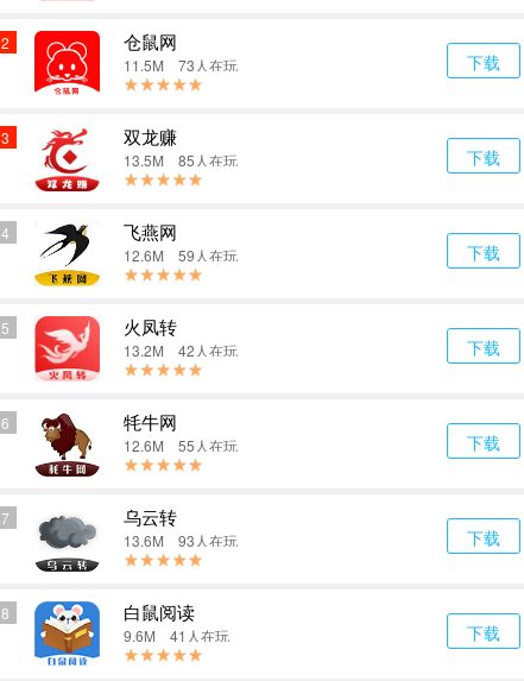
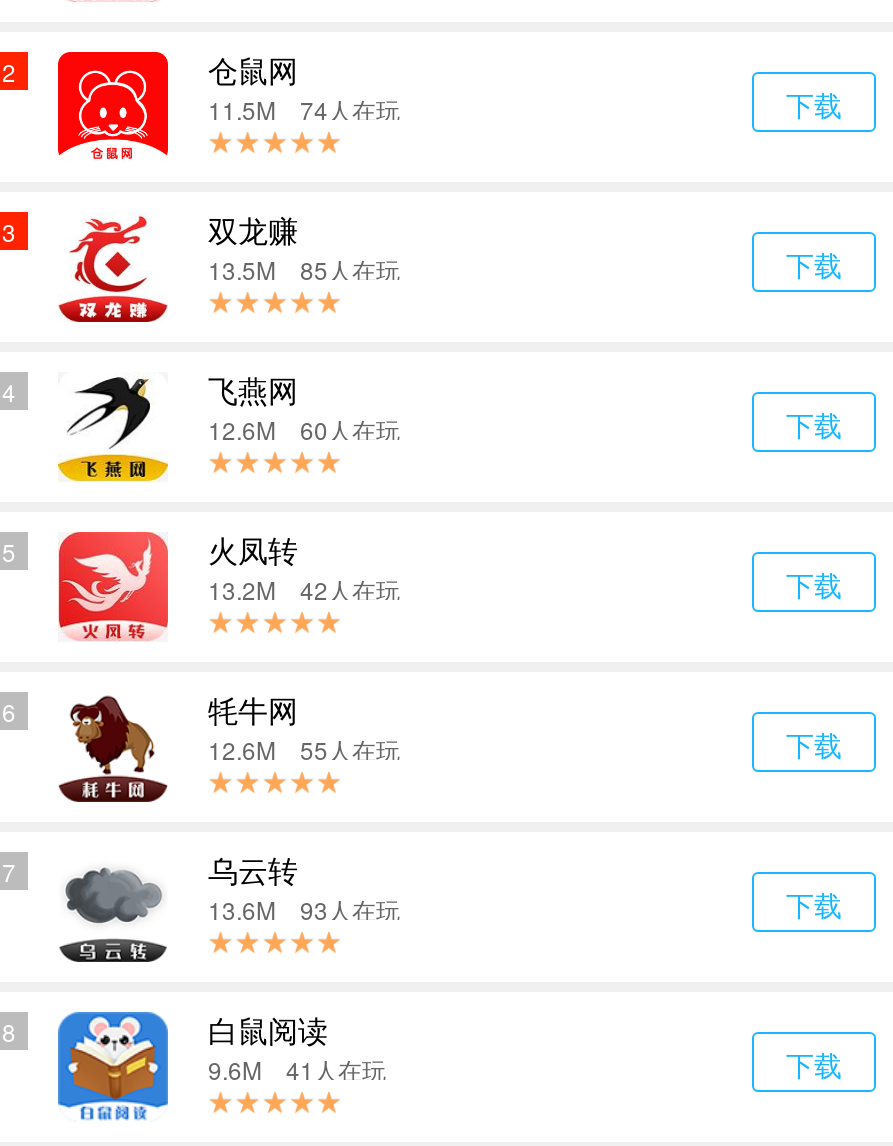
[124,55,238,75] 11.5M 73人在玩 -> [208,92,400,126] 11.5M 74人在玩
[124,245,238,265] 12.6M 59人在玩 -> [208,412,400,446] 12.6M 60人在玩

